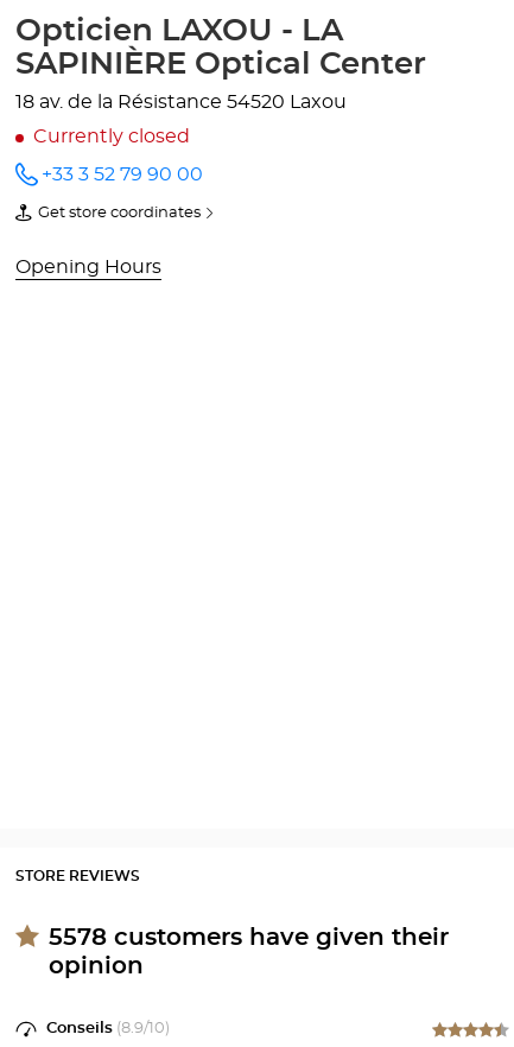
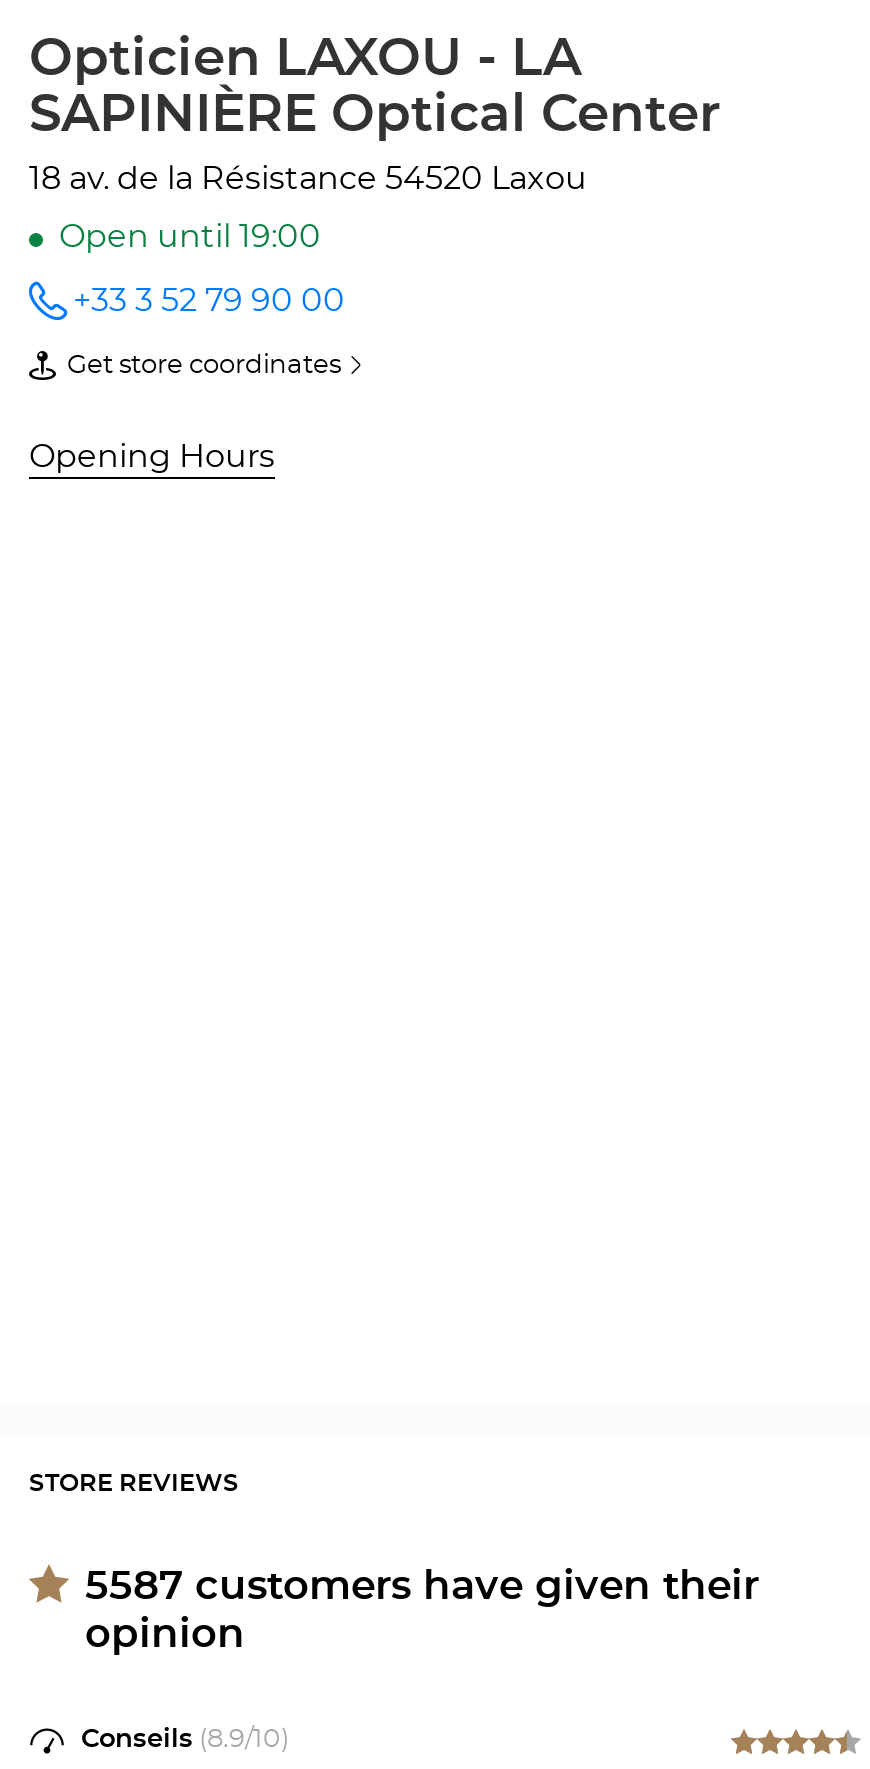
[33,127,190,146] Currently closed -> [59,221,321,253] Open until 19:00
[49,926,449,950] 5578 customers have given their -> [85,1567,759,1607] 5587 customers have given their

